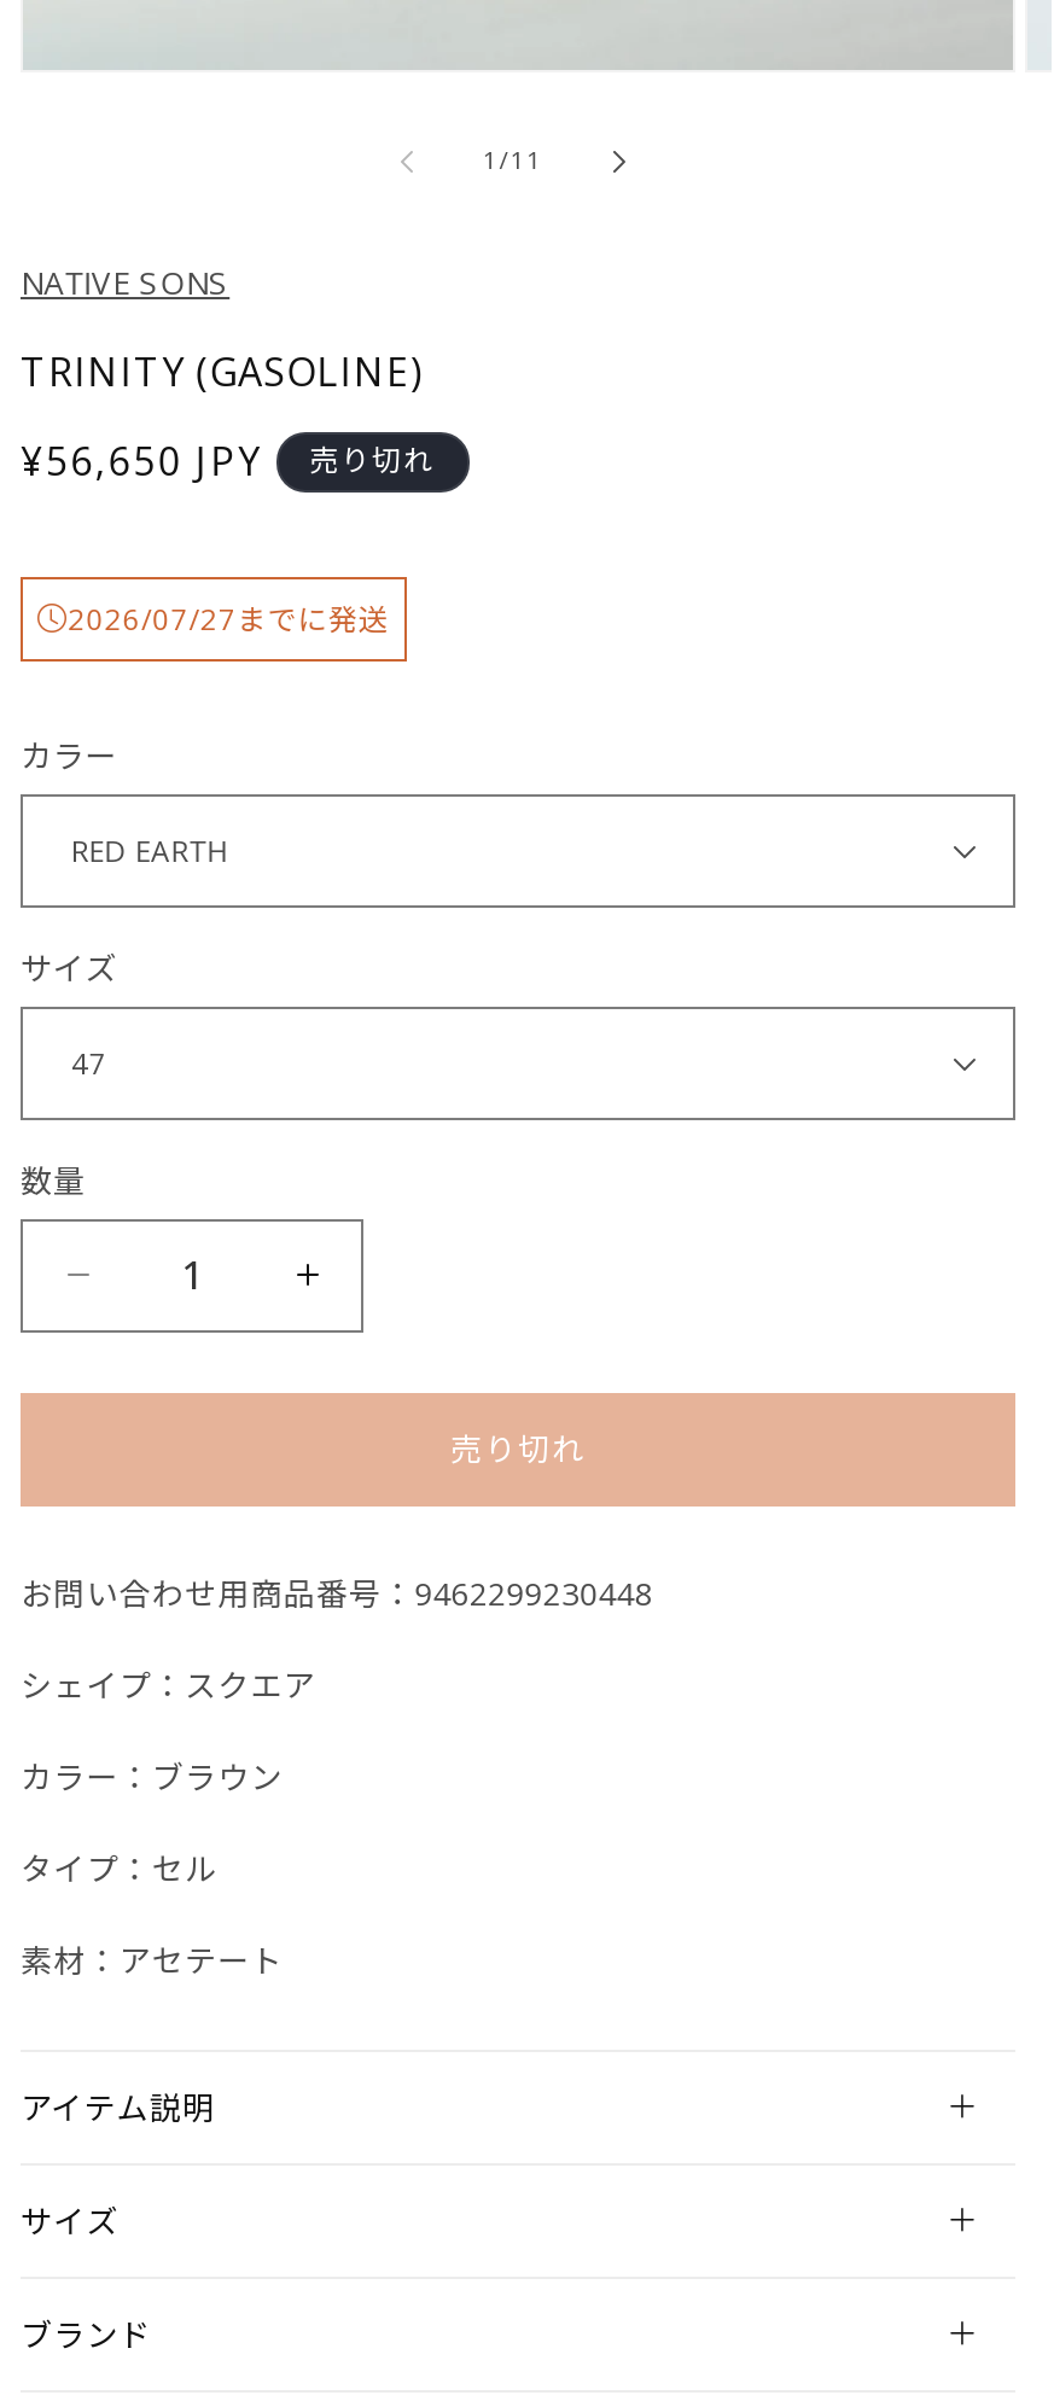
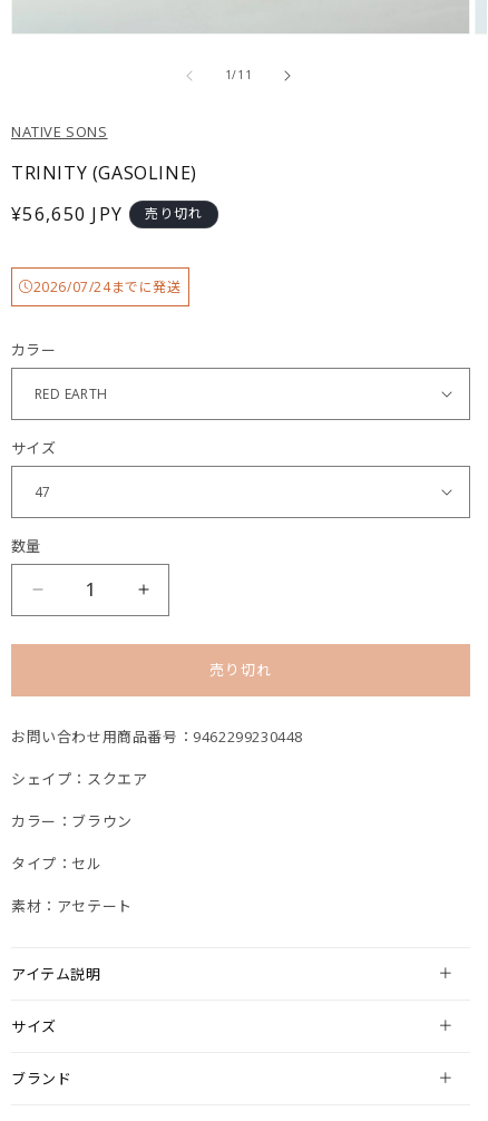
[68,598,389,639] 2026/07/27までに発送 -> [33,277,181,296] 2026/07/24までに発送

